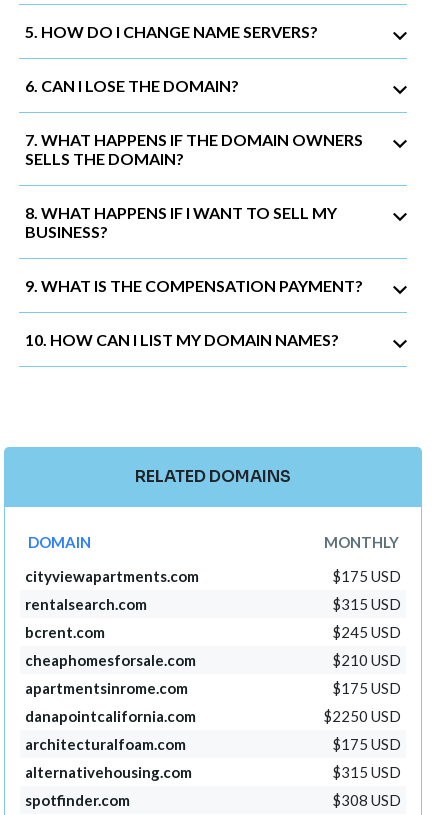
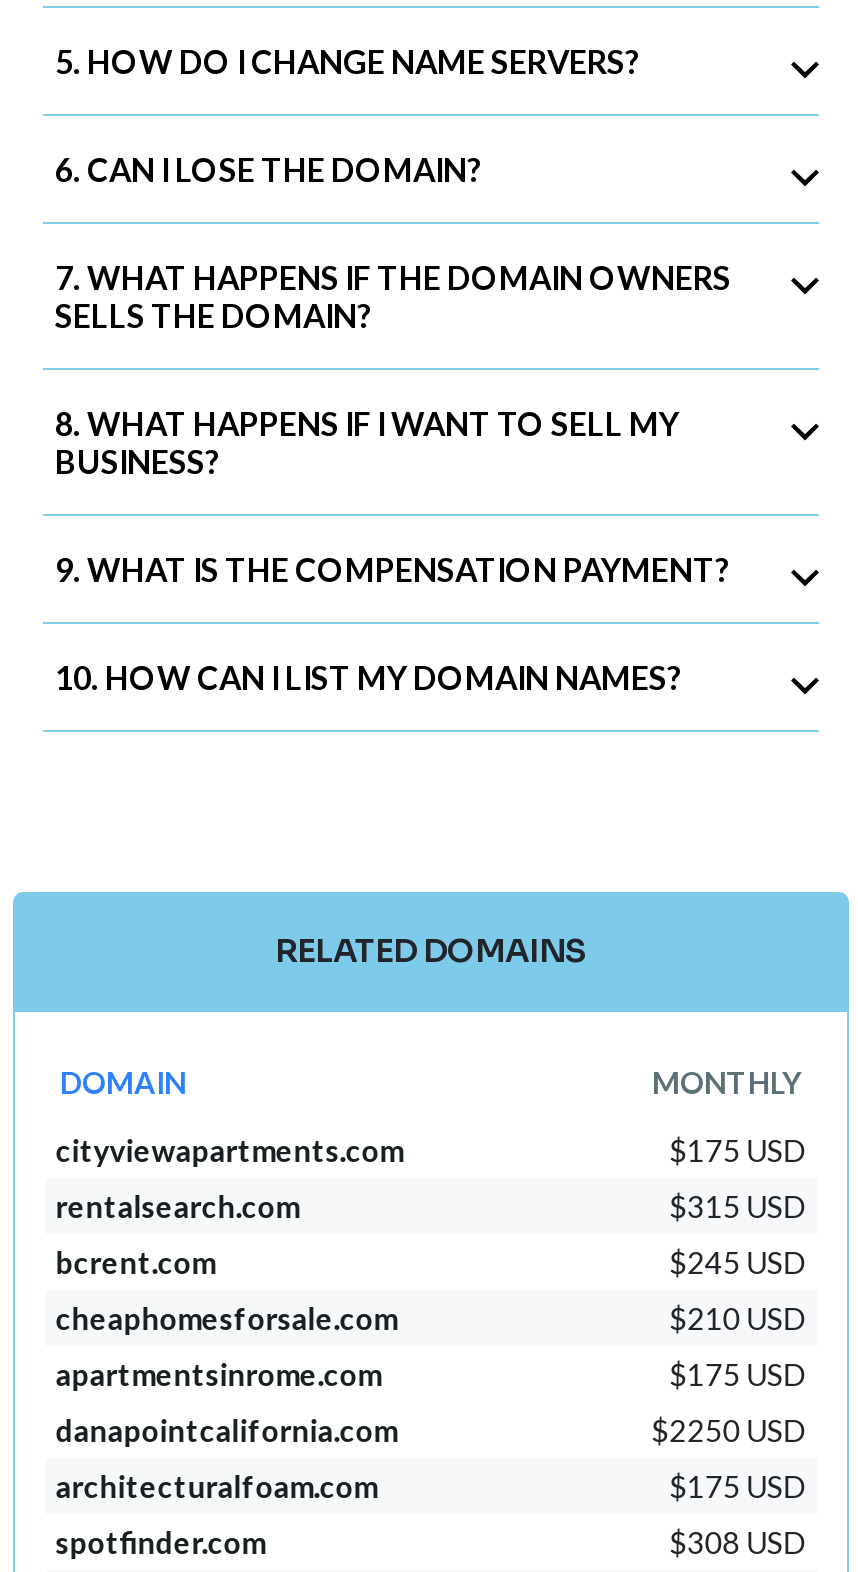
[25,763,401,781] alternativehousing.com | $315 USD -> none

